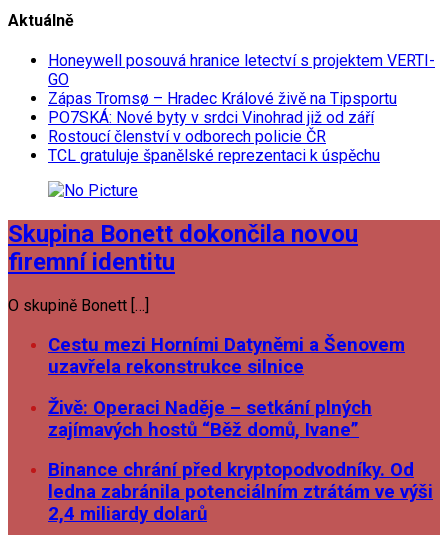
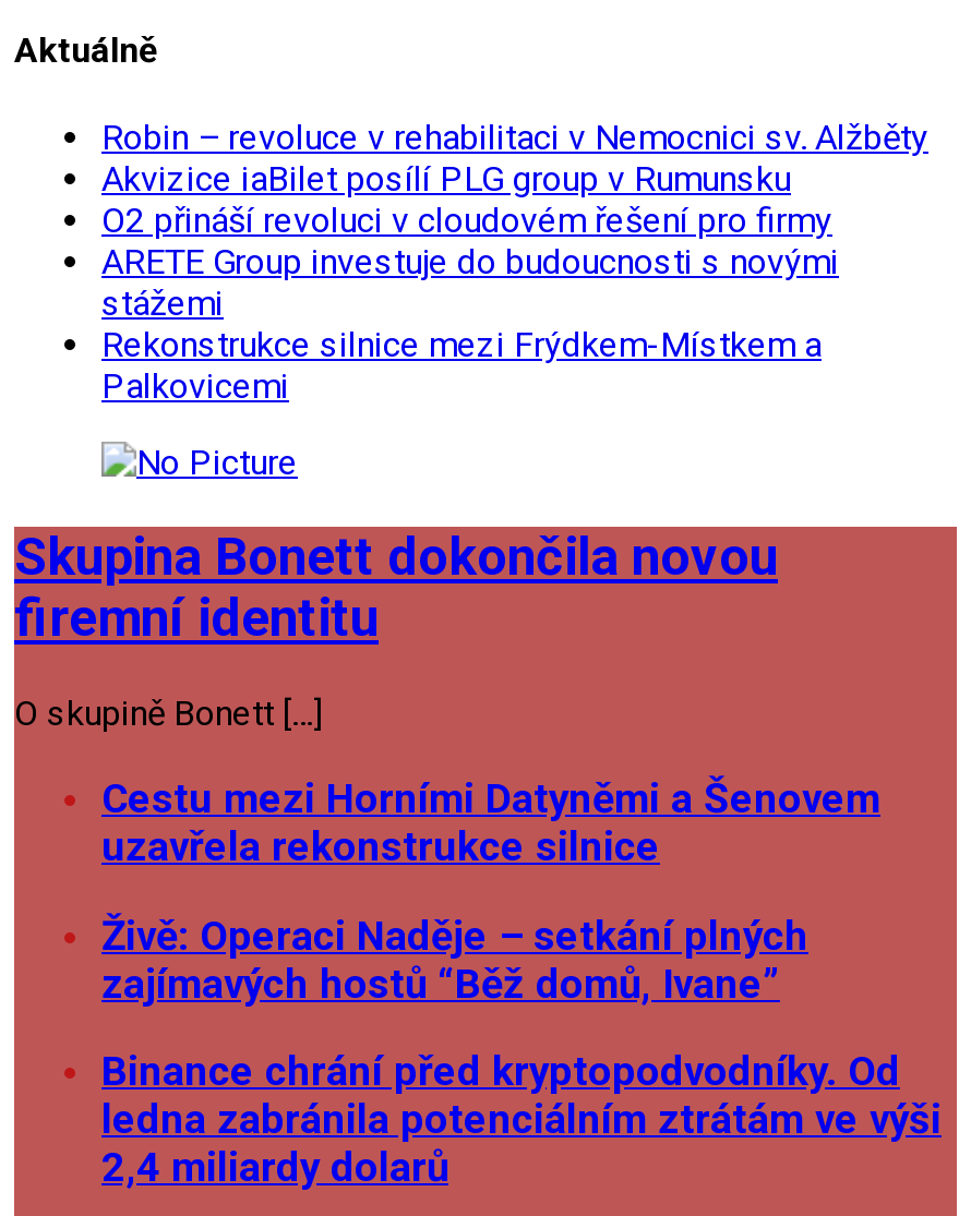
[48,51,435,165] Honeywell posouvá hranice letectví s projektem VERTI- | GO | Zápas Tromsø – Hradec Králové živě na Tipsportu | PO7SKÁ: Nové byty v srdci Vinohrad již od září | Rostoucí členství v odborech policie ČR | TCL gratuluje španělské reprezentaci k úspěchu -> [101,118,928,408] Robin – revoluce v rehabilitaci v Nemocnici sv. Alžběty | Akvizice iaBilet posílí PLG group v Rumunsku | O2 přináší revoluci v cloudovém řešení pro firmy | ARETE Group investuje do budoucnosti s novými | stážemi | Rekonstrukce silnice mezi Frýdkem-Místkem a | Palkovicemi

